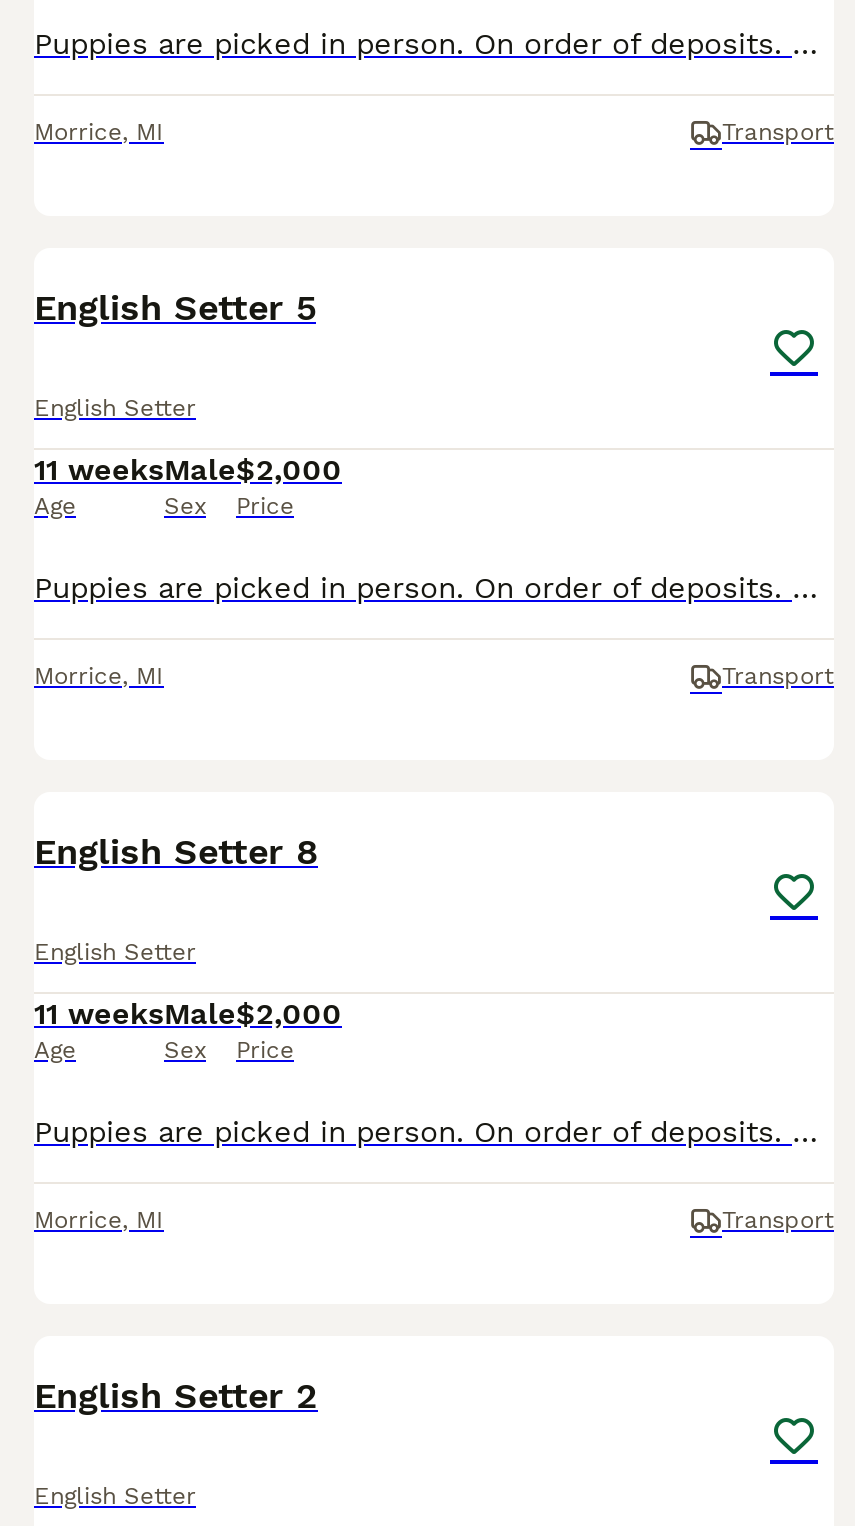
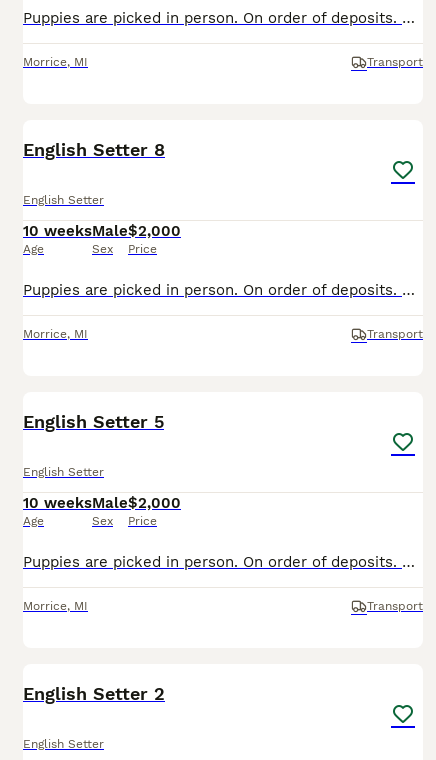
moved [34,286,316,328] -> [23,411,164,432]: English Setter 5
[34,452,342,488] 11 weeks Male $2,000 -> [23,222,181,240] 10 weeks Male $2,000
moved [34,830,318,872] -> [23,139,165,160]: English Setter 8
[34,996,342,1032] 11 weeks Male $2,000 -> [23,494,181,512] 10 weeks Male $2,000

